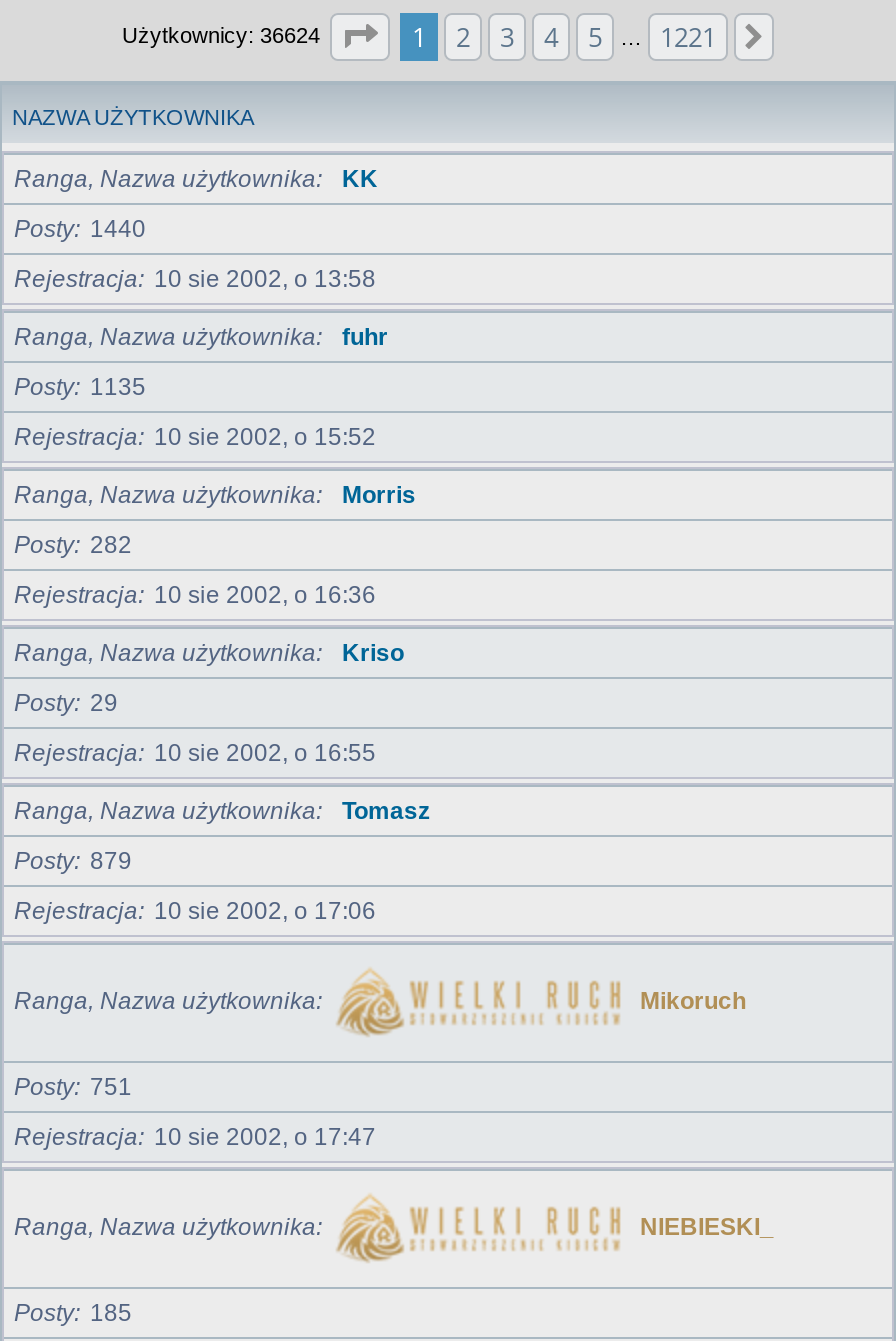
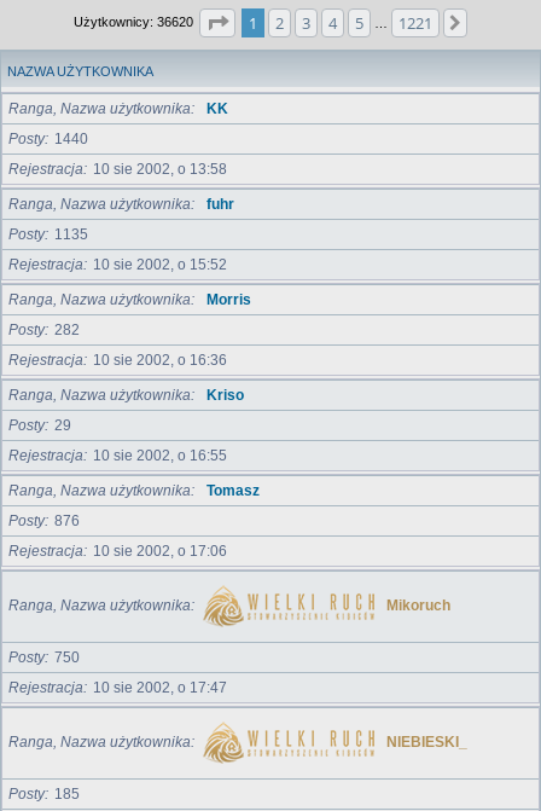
[122,23,326,47] Użytkownicy: 36624 -> [74,14,197,29] Użytkownicy: 36620
[14,847,132,875] Posty 879 -> [8,512,80,529] Posty 876
[14,1073,132,1101] Posty 751 -> [8,649,80,666] Posty 750

